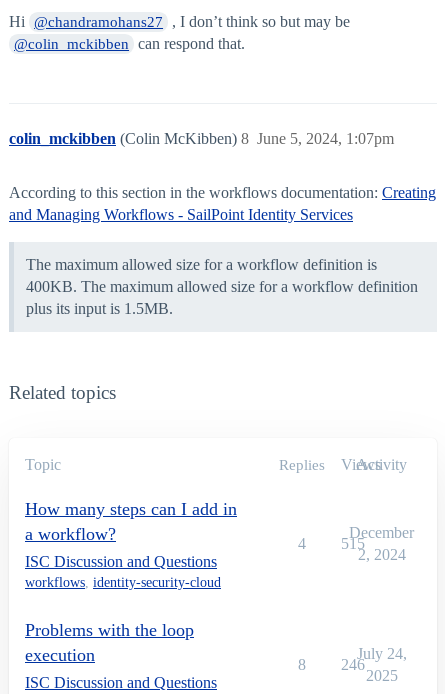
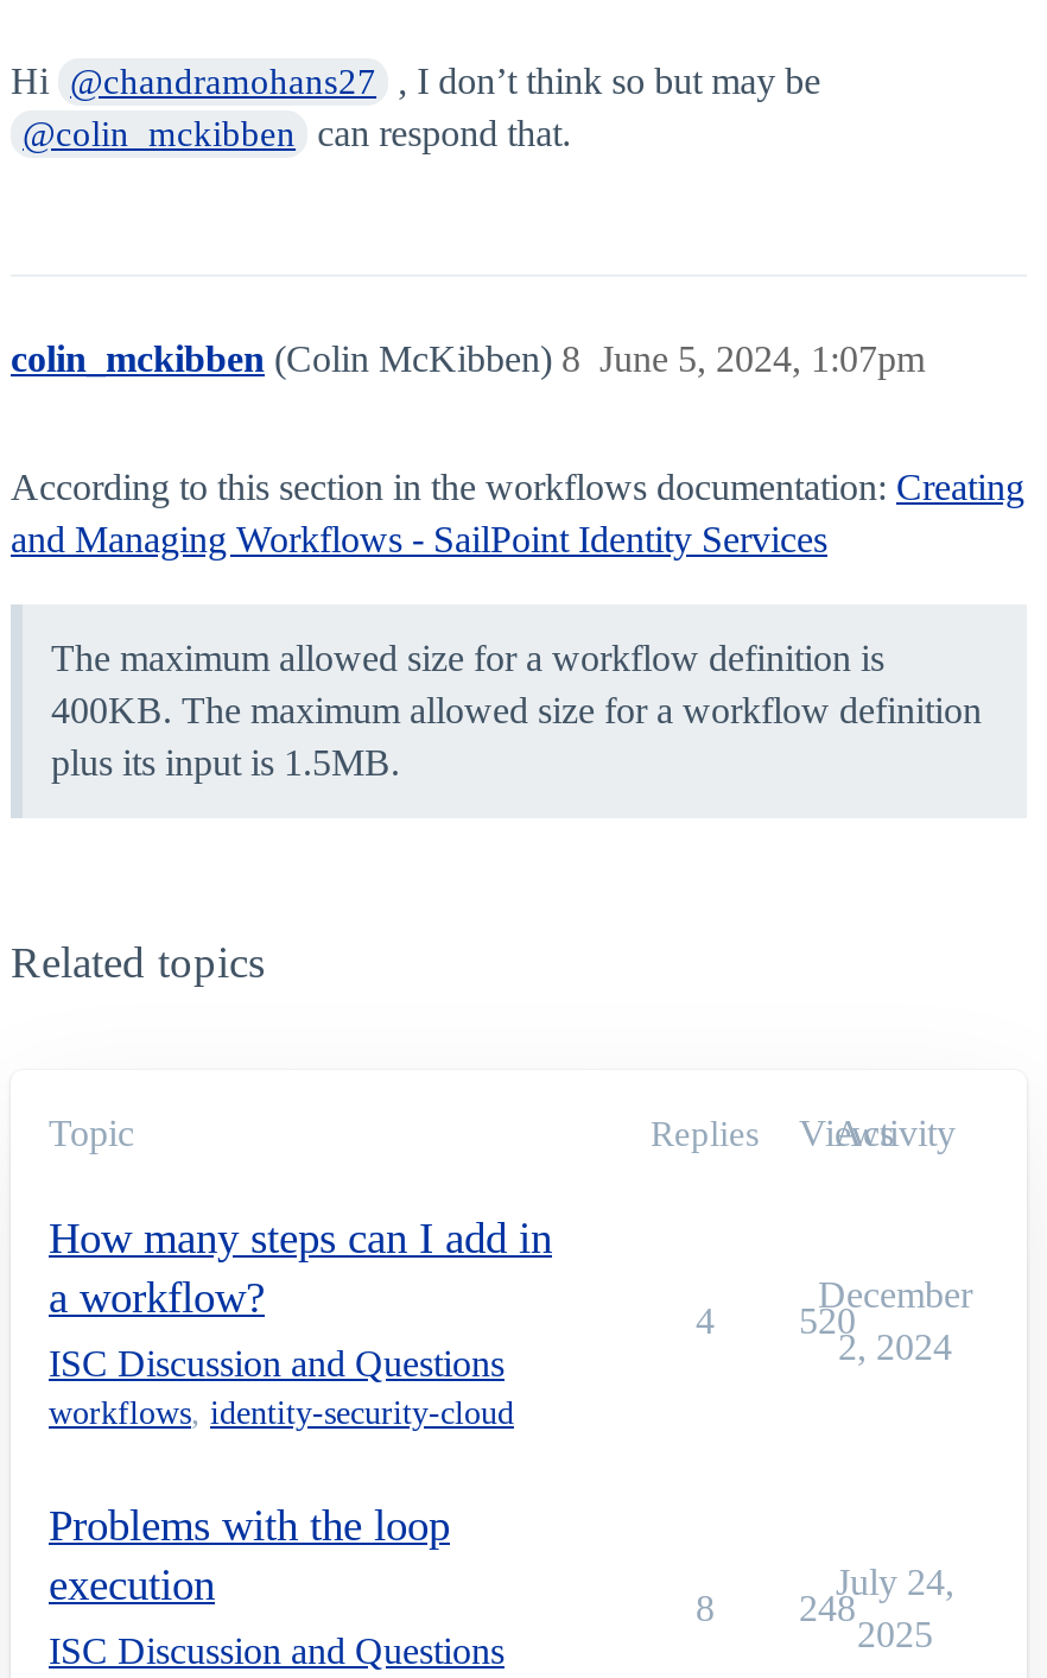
[341,535,365,552] 515 -> [799,1301,856,1341] 520
[341,656,365,673] 246 -> [799,1588,856,1629] 248

